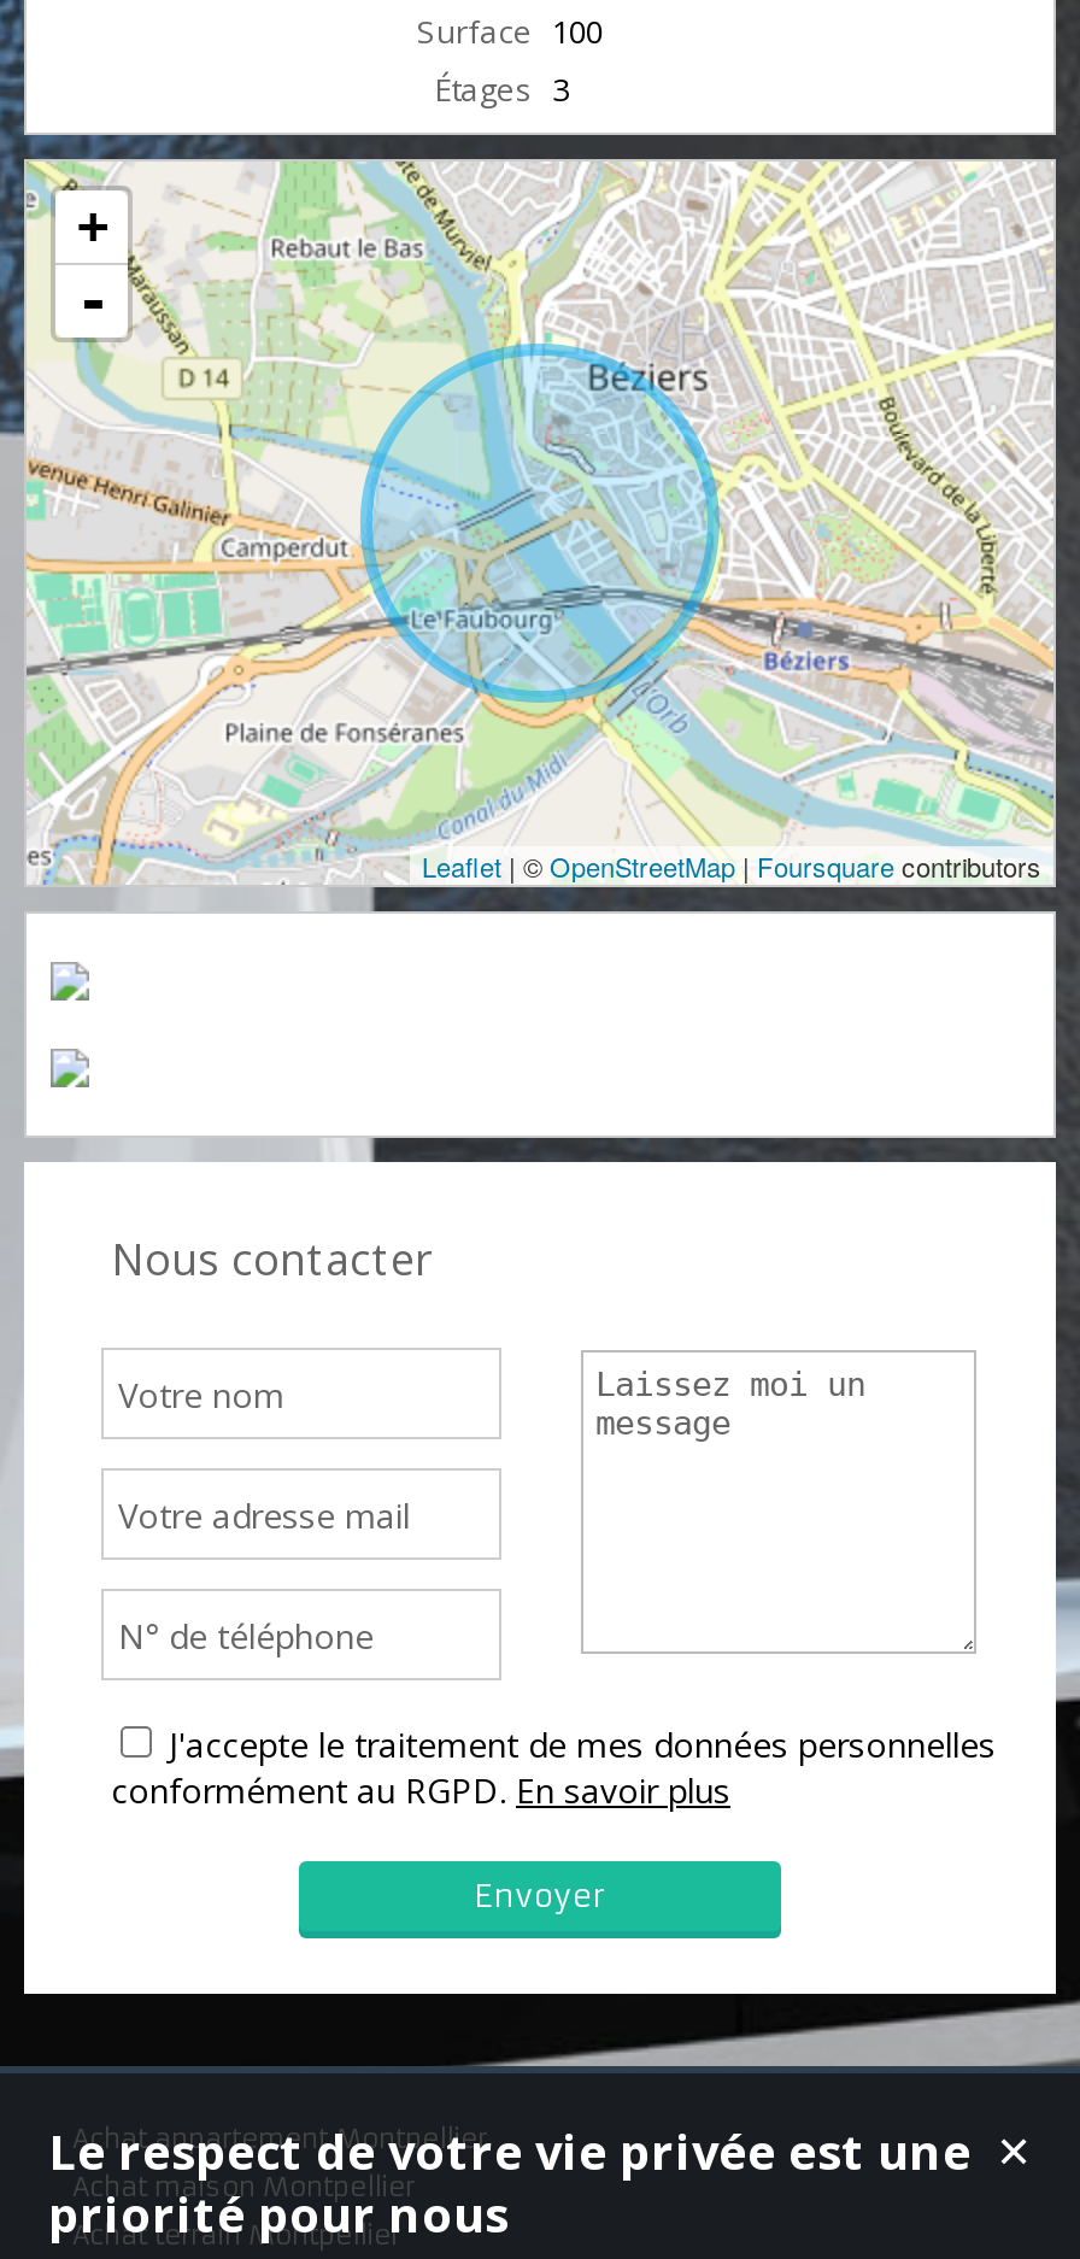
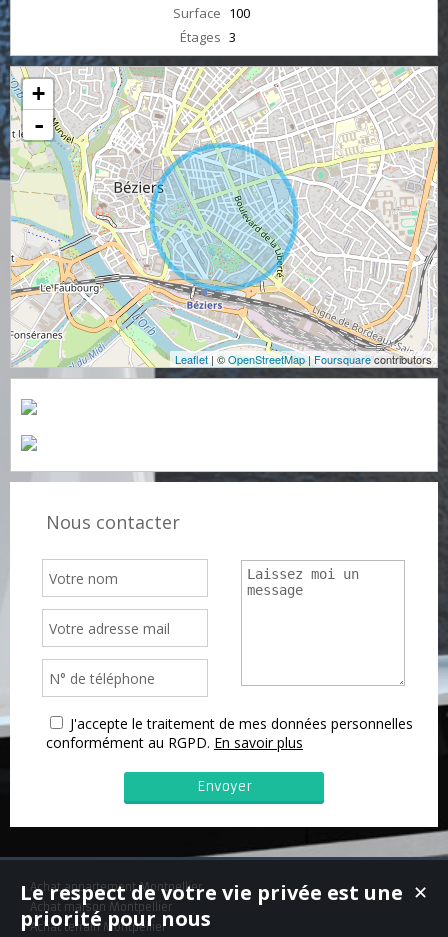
[27,159,1056,885] [image] -> [11,66,438,367] [image]

